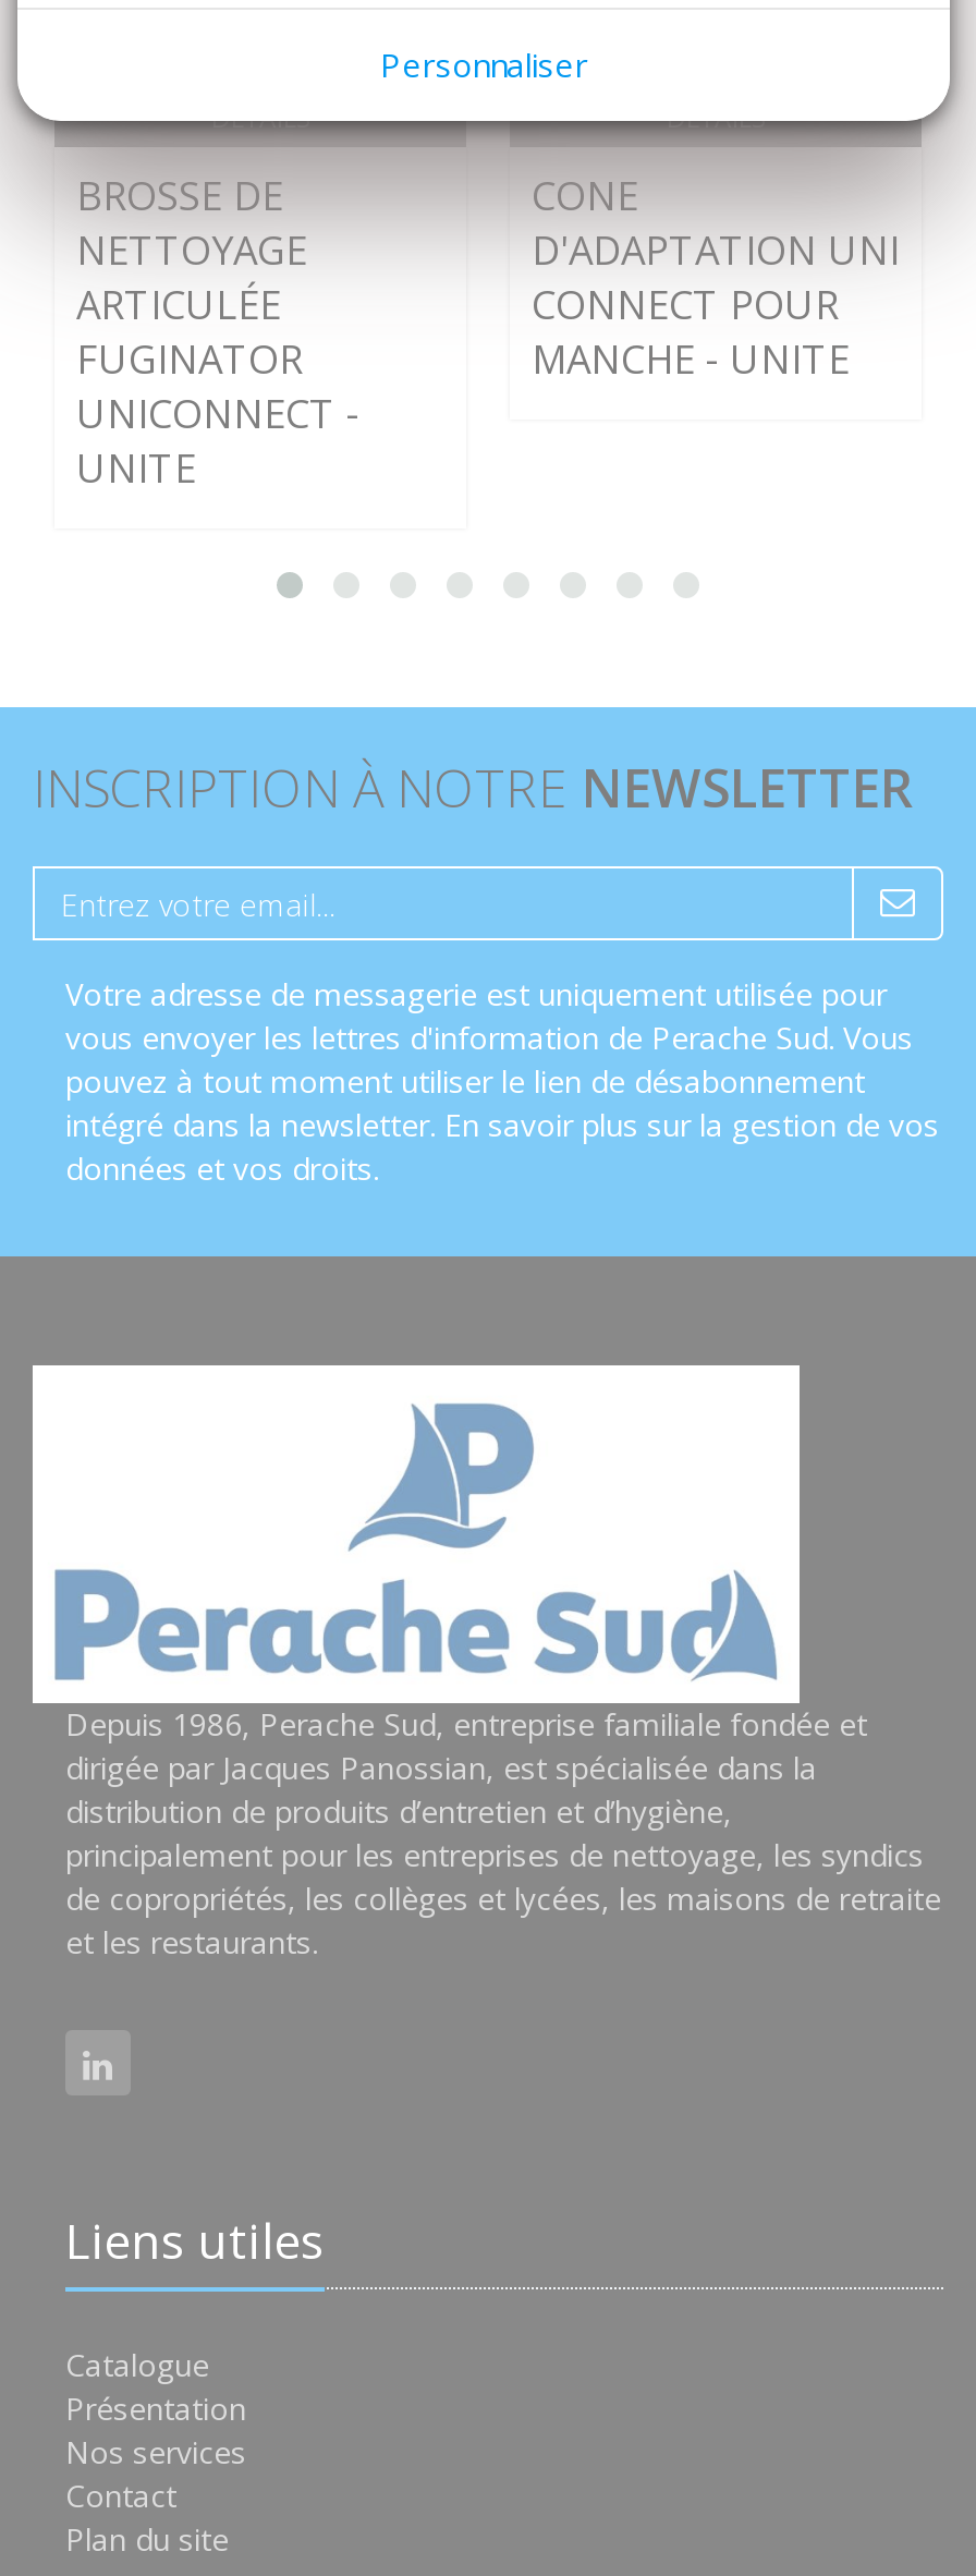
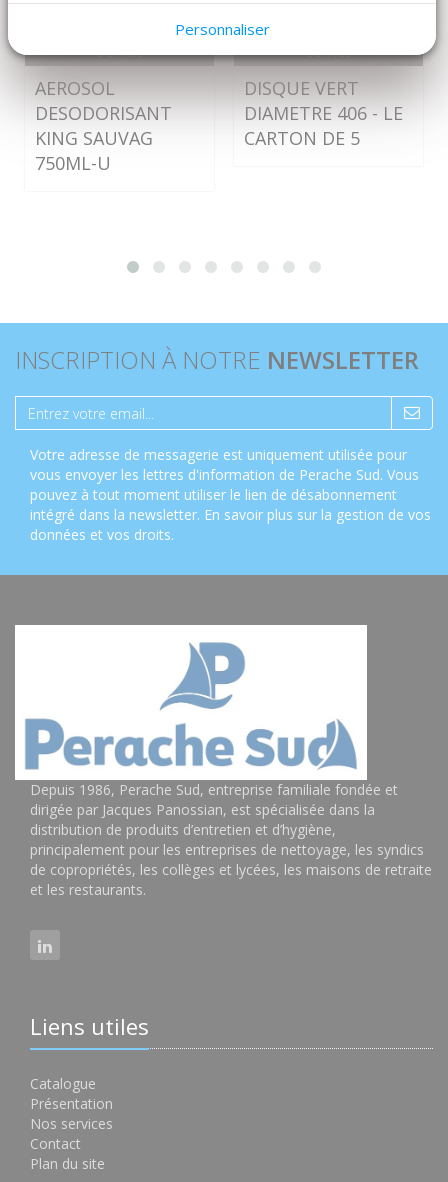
[76,169,359,494] BROSSE DE | NETTOYAGE | ARTICULÉE | FUGINATOR | UNICONNECT - | UNITE -> [35,76,172,175] AEROSOL | DESODORISANT | KING SAUVAG | 750ML-U
[532,169,900,385] CONE | D'ADAPTATION UNI | CONNECT POUR | MANCHE - UNITE -> [244,76,403,150] DISQUE VERT | DIAMETRE 406 - LE | CARTON DE 5

